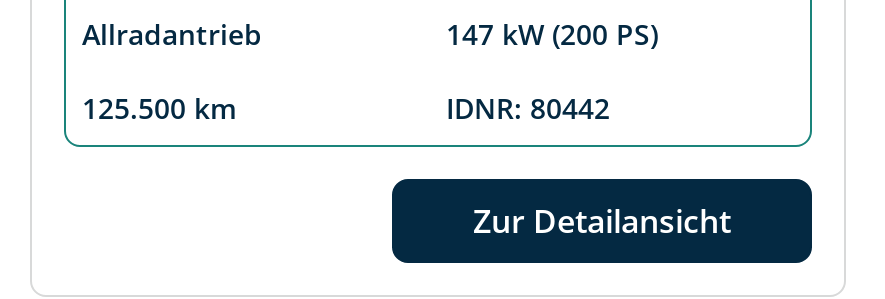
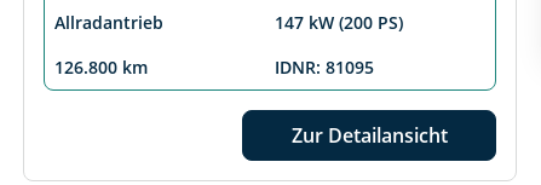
[82,89,236,127] 125.500 km -> [54,56,148,79] 126.800 km
[446,89,610,127] IDNR: 80442 -> [275,56,374,79] IDNR: 81095

